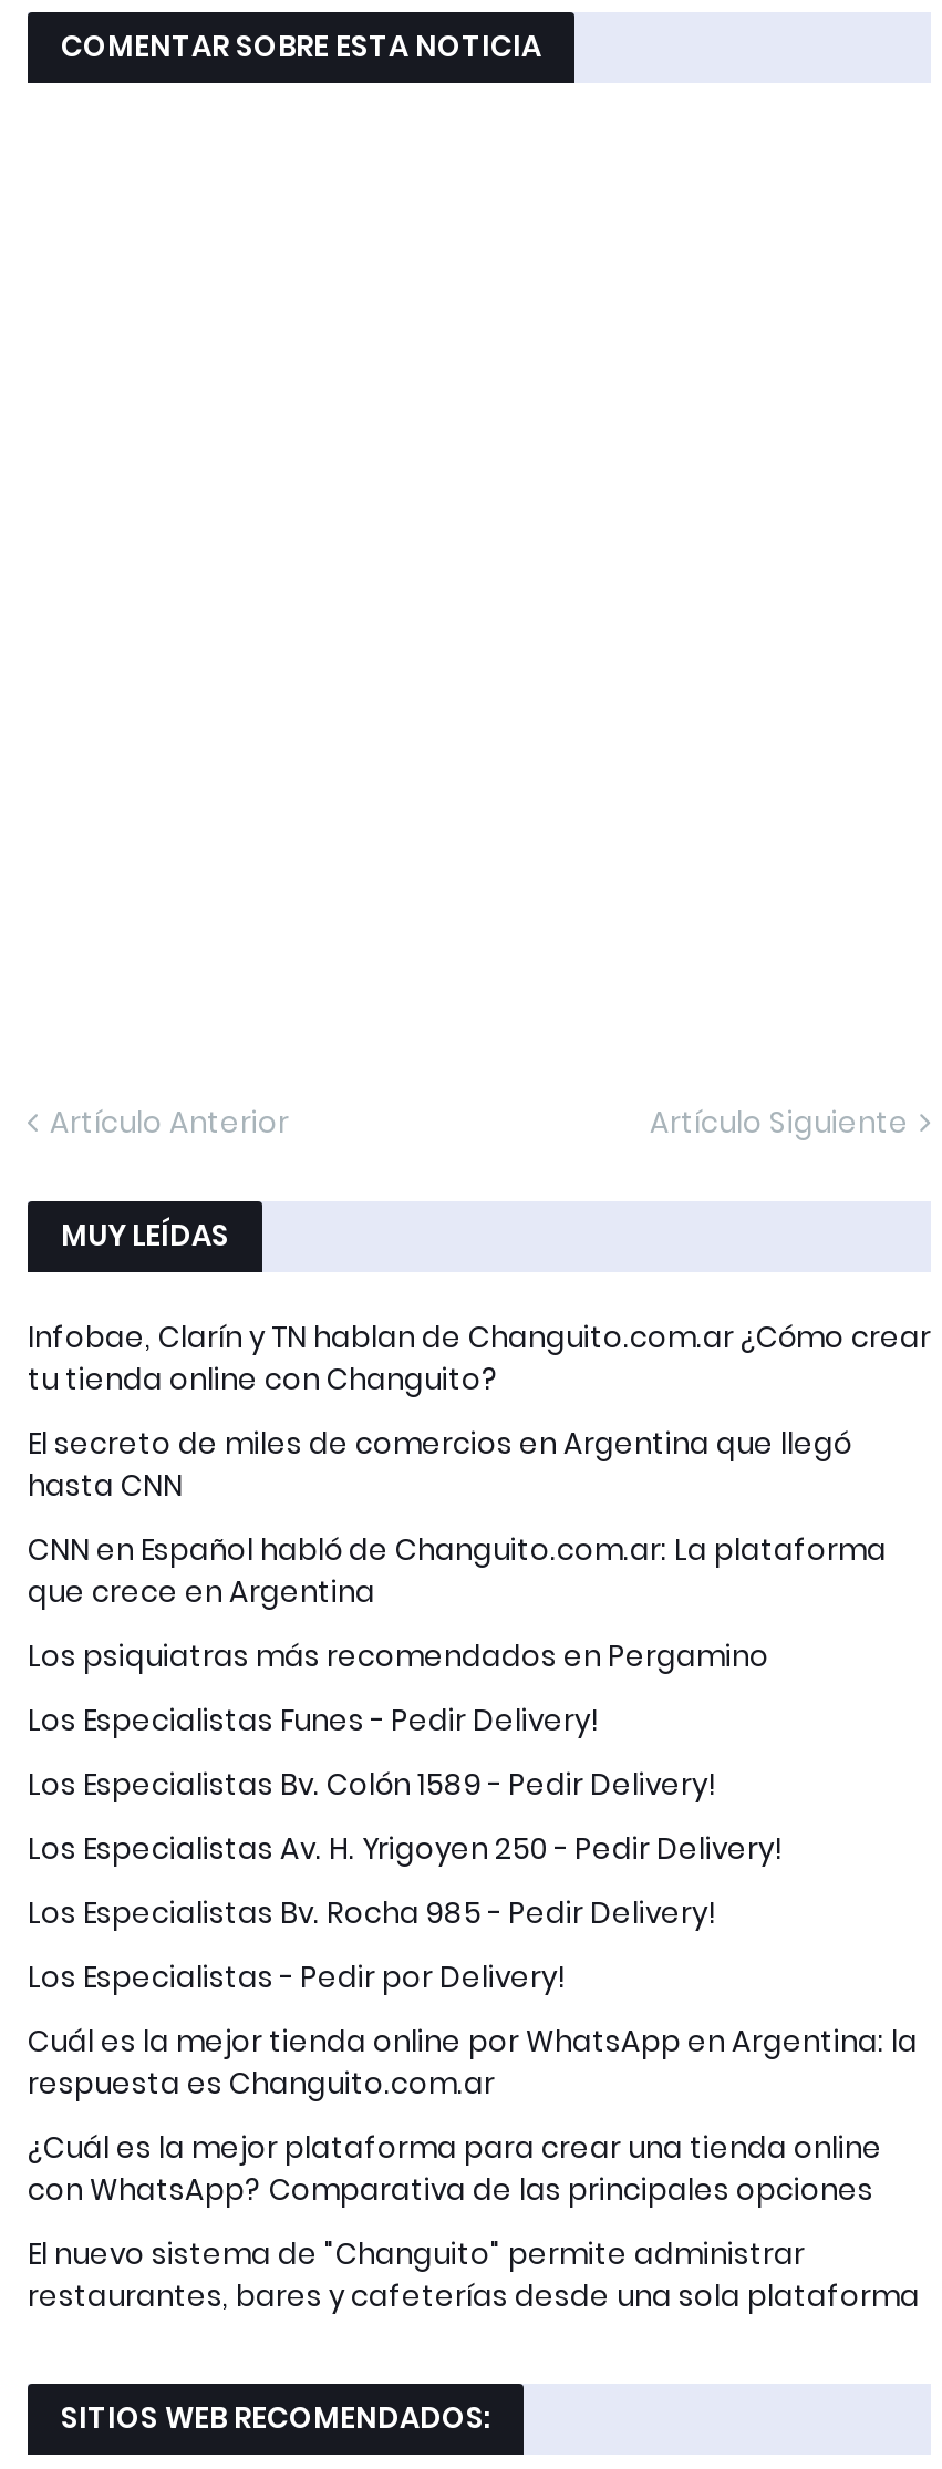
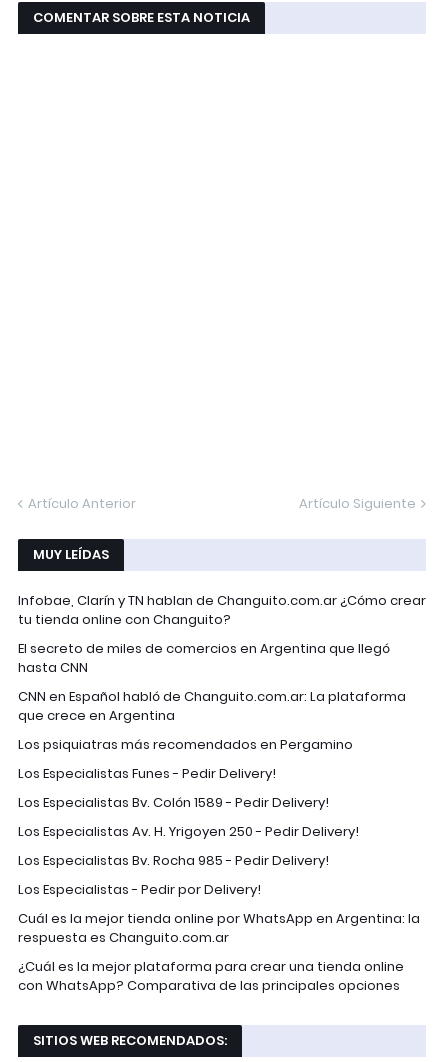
[28,2234,920,2318] El nuevo sistema de "Changuito" permite administrar | restaurantes, bares y cafeterías desde una sola plataforma -> none

